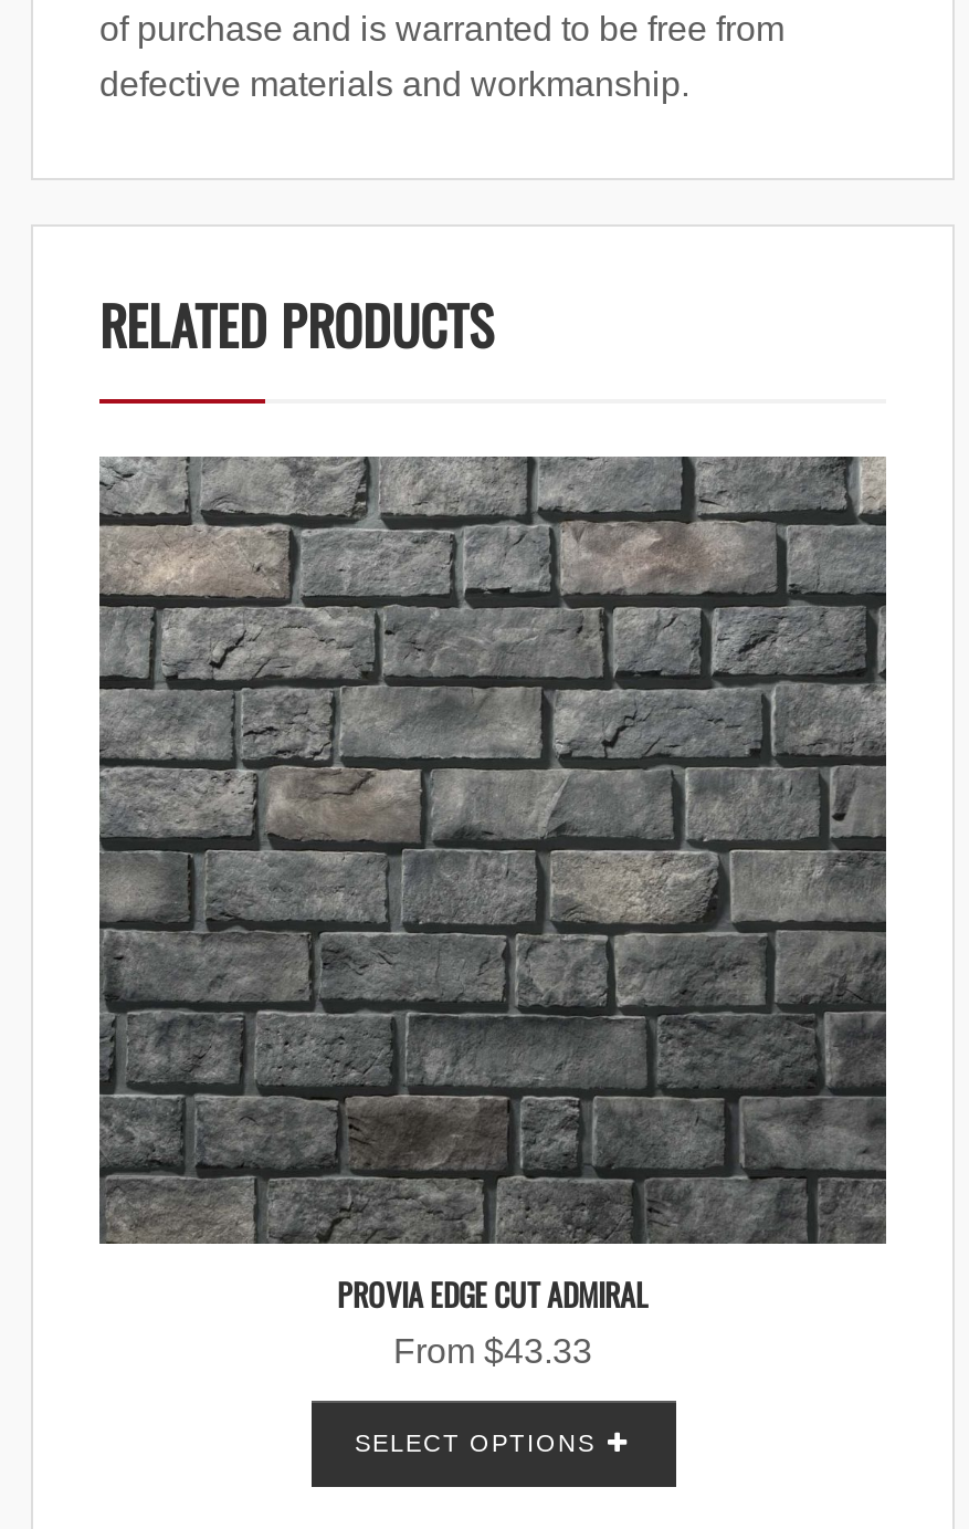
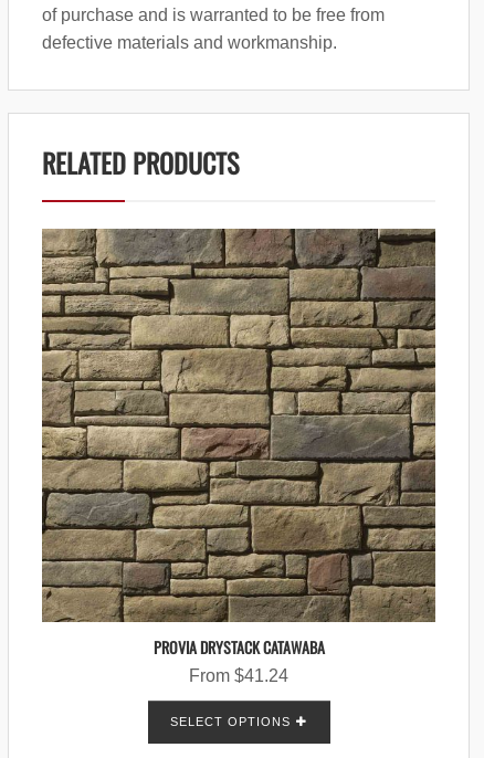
[97,457,888,1369] [image] | PROVIA EDGE CUT ADMIRAL | From $43.33 -> [41,229,436,685] [image] | PROVIA DRYSTACK CATAWABA | From $41.24

